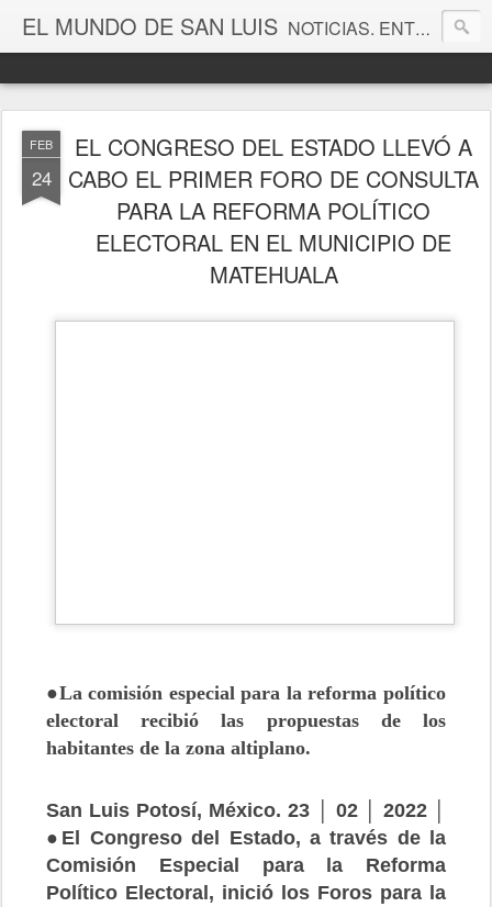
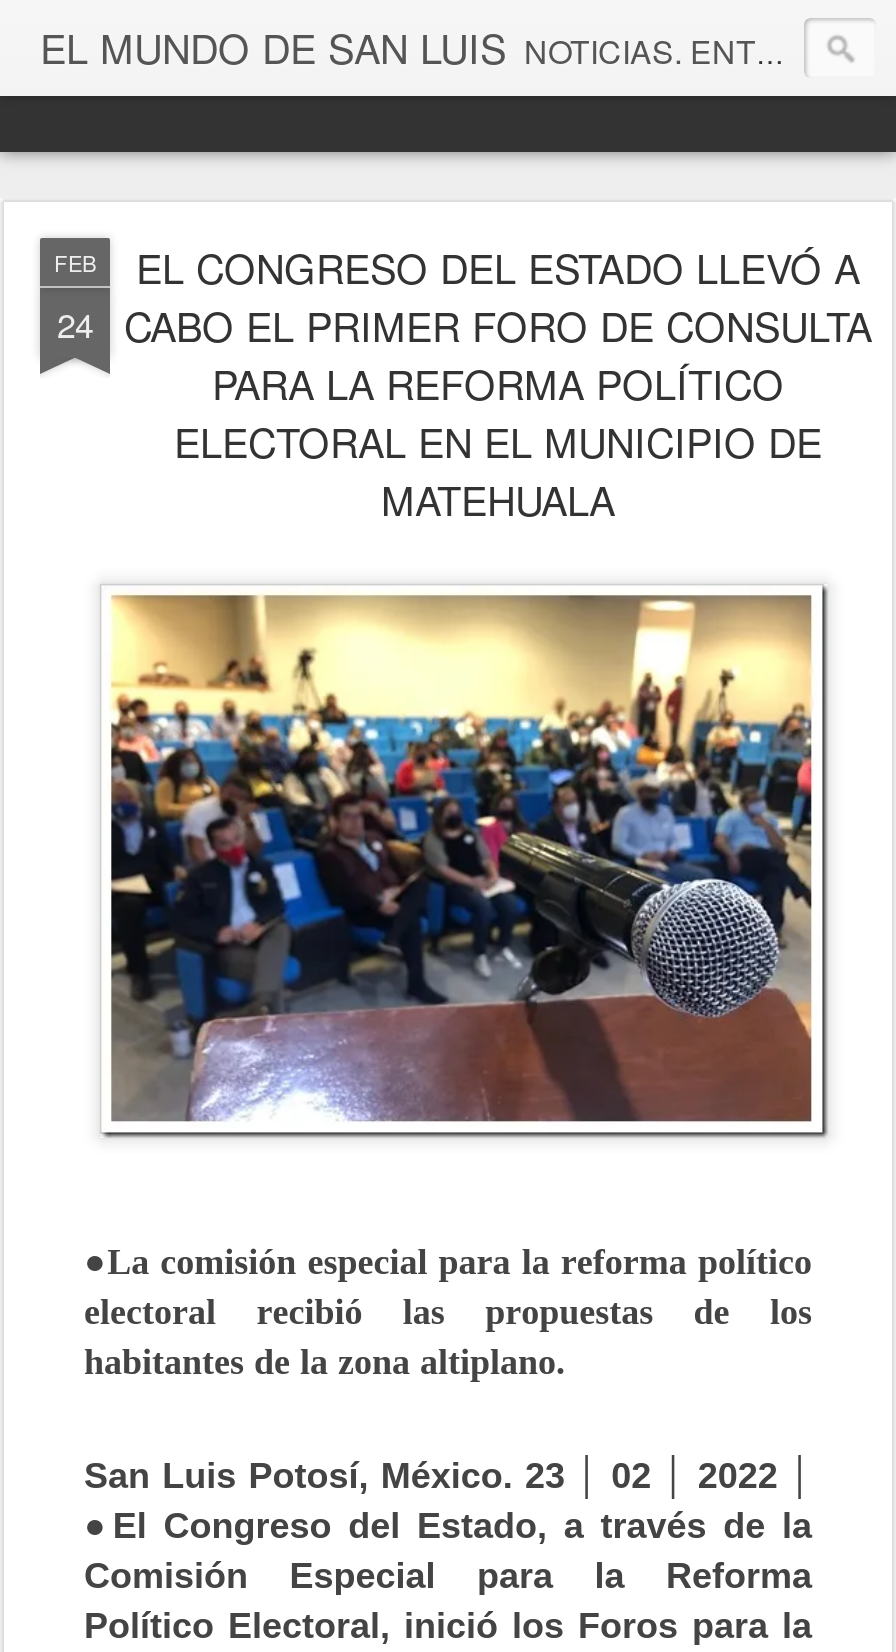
none -> [104,588,828,1138] [image]

